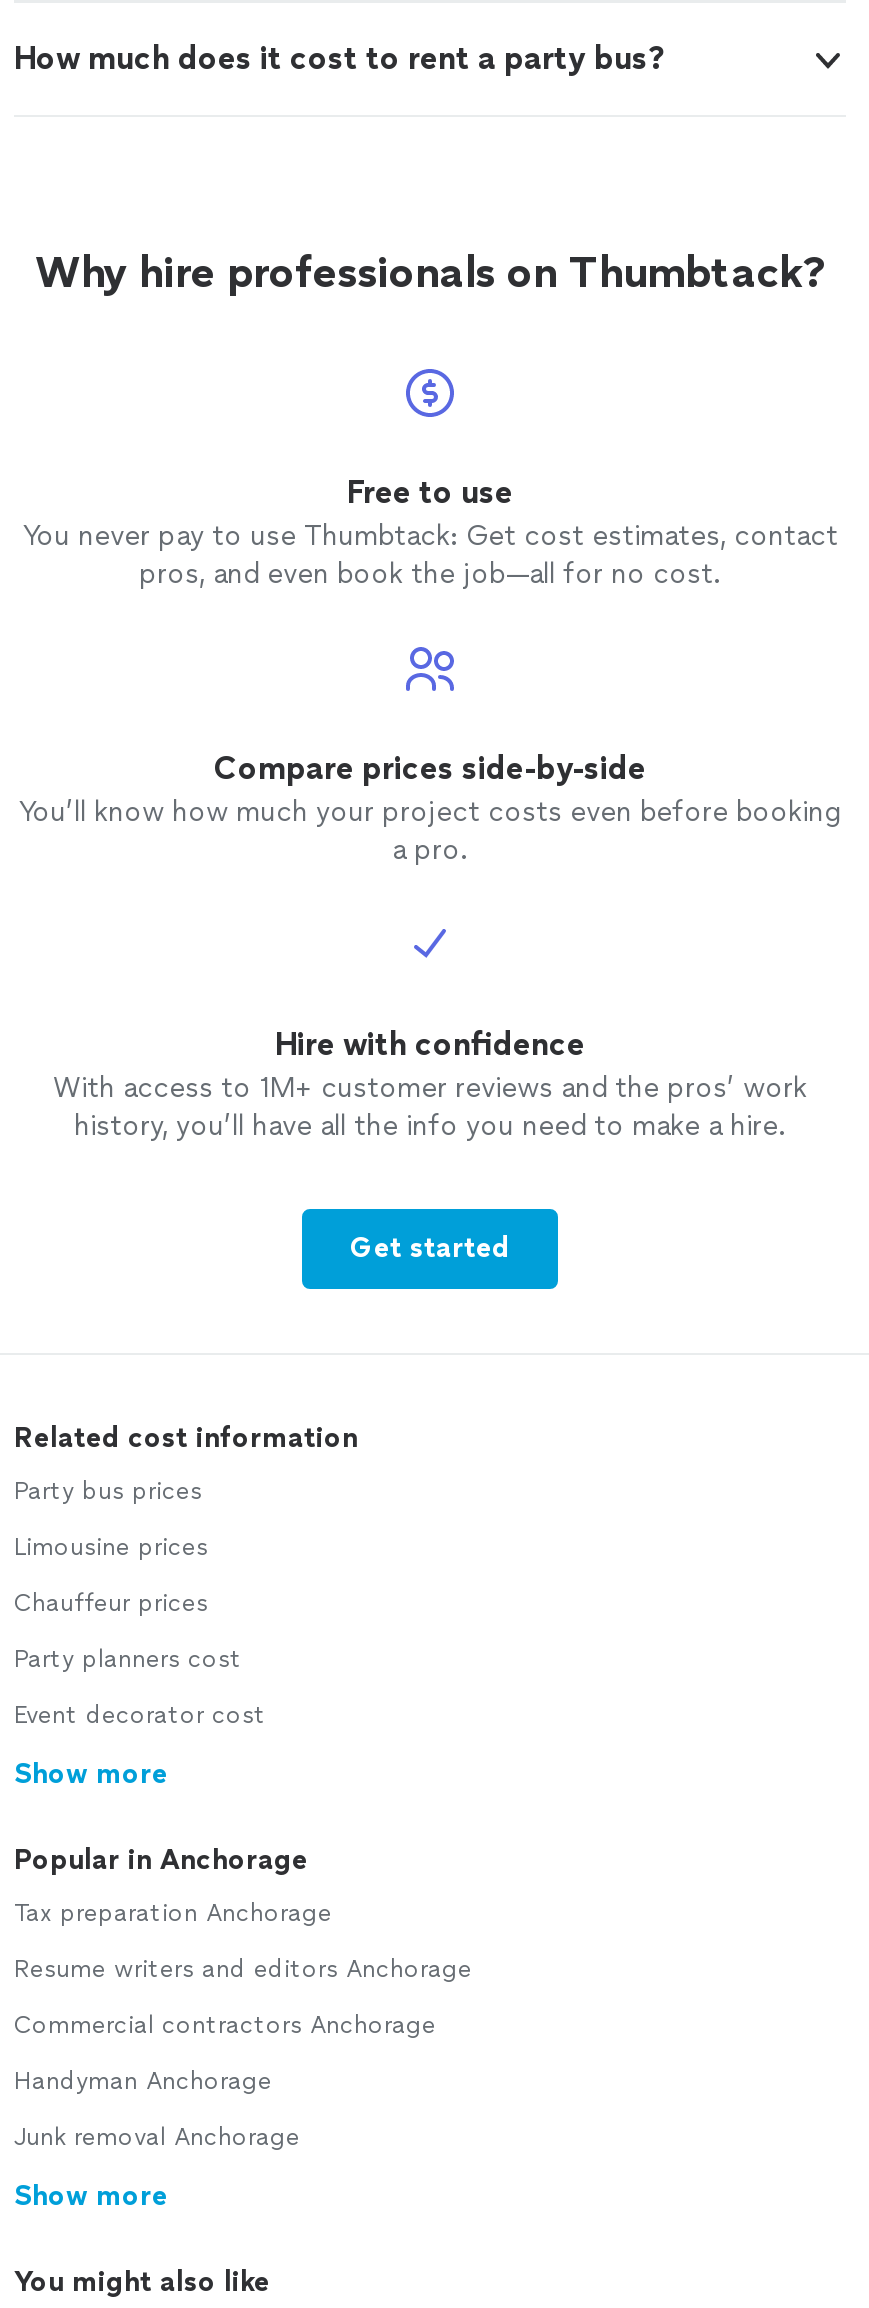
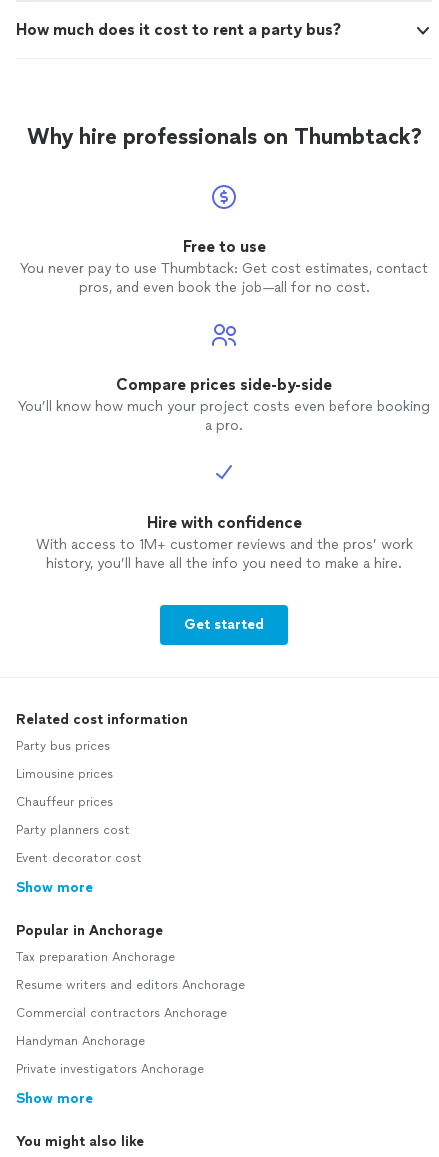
[14,2123,300,2151] Junk removal Anchorage -> [16,1062,204,1076] Private investigators Anchorage

